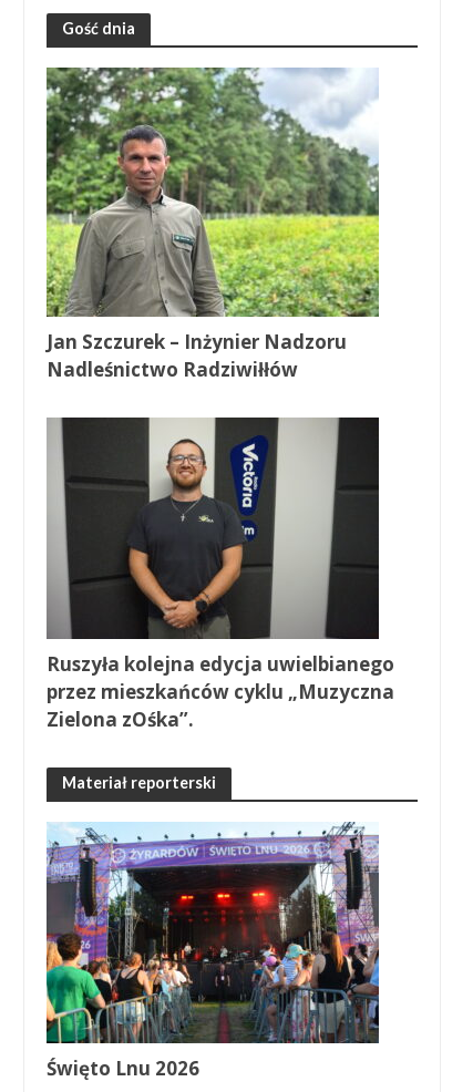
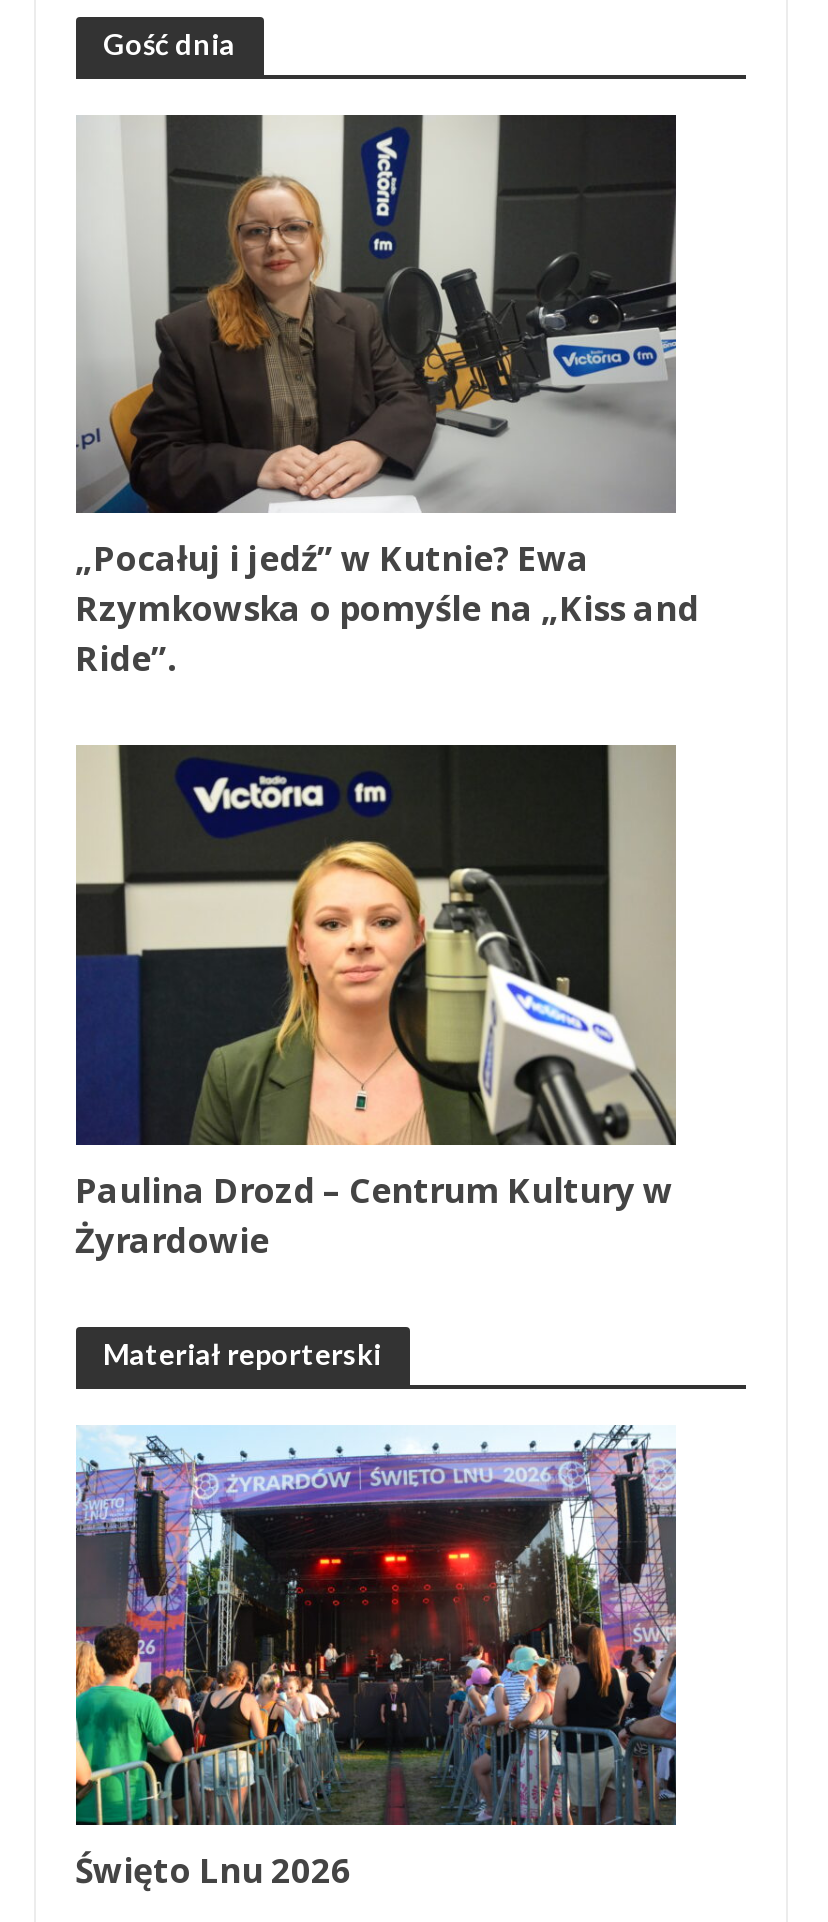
[45,66,379,382] [image] | Jan Szczurek – Inżynier Nadzoru | Nadleśnictwo Radziwiłłów -> [75,113,699,682] [image] | „Pocałuj i jedź” w Kutnie? Ewa | Rzymkowska o pomyśle na „Kiss and | Ride”.
[45,416,394,732] [image] | Ruszyła kolejna edycja uwielbianego | przez mieszkańców cyklu „Muzyczna | Zielona zOśka”. -> [74,743,674,1263] [image] | Paulina Drozd – Centrum Kultury w | Żyrardowie

